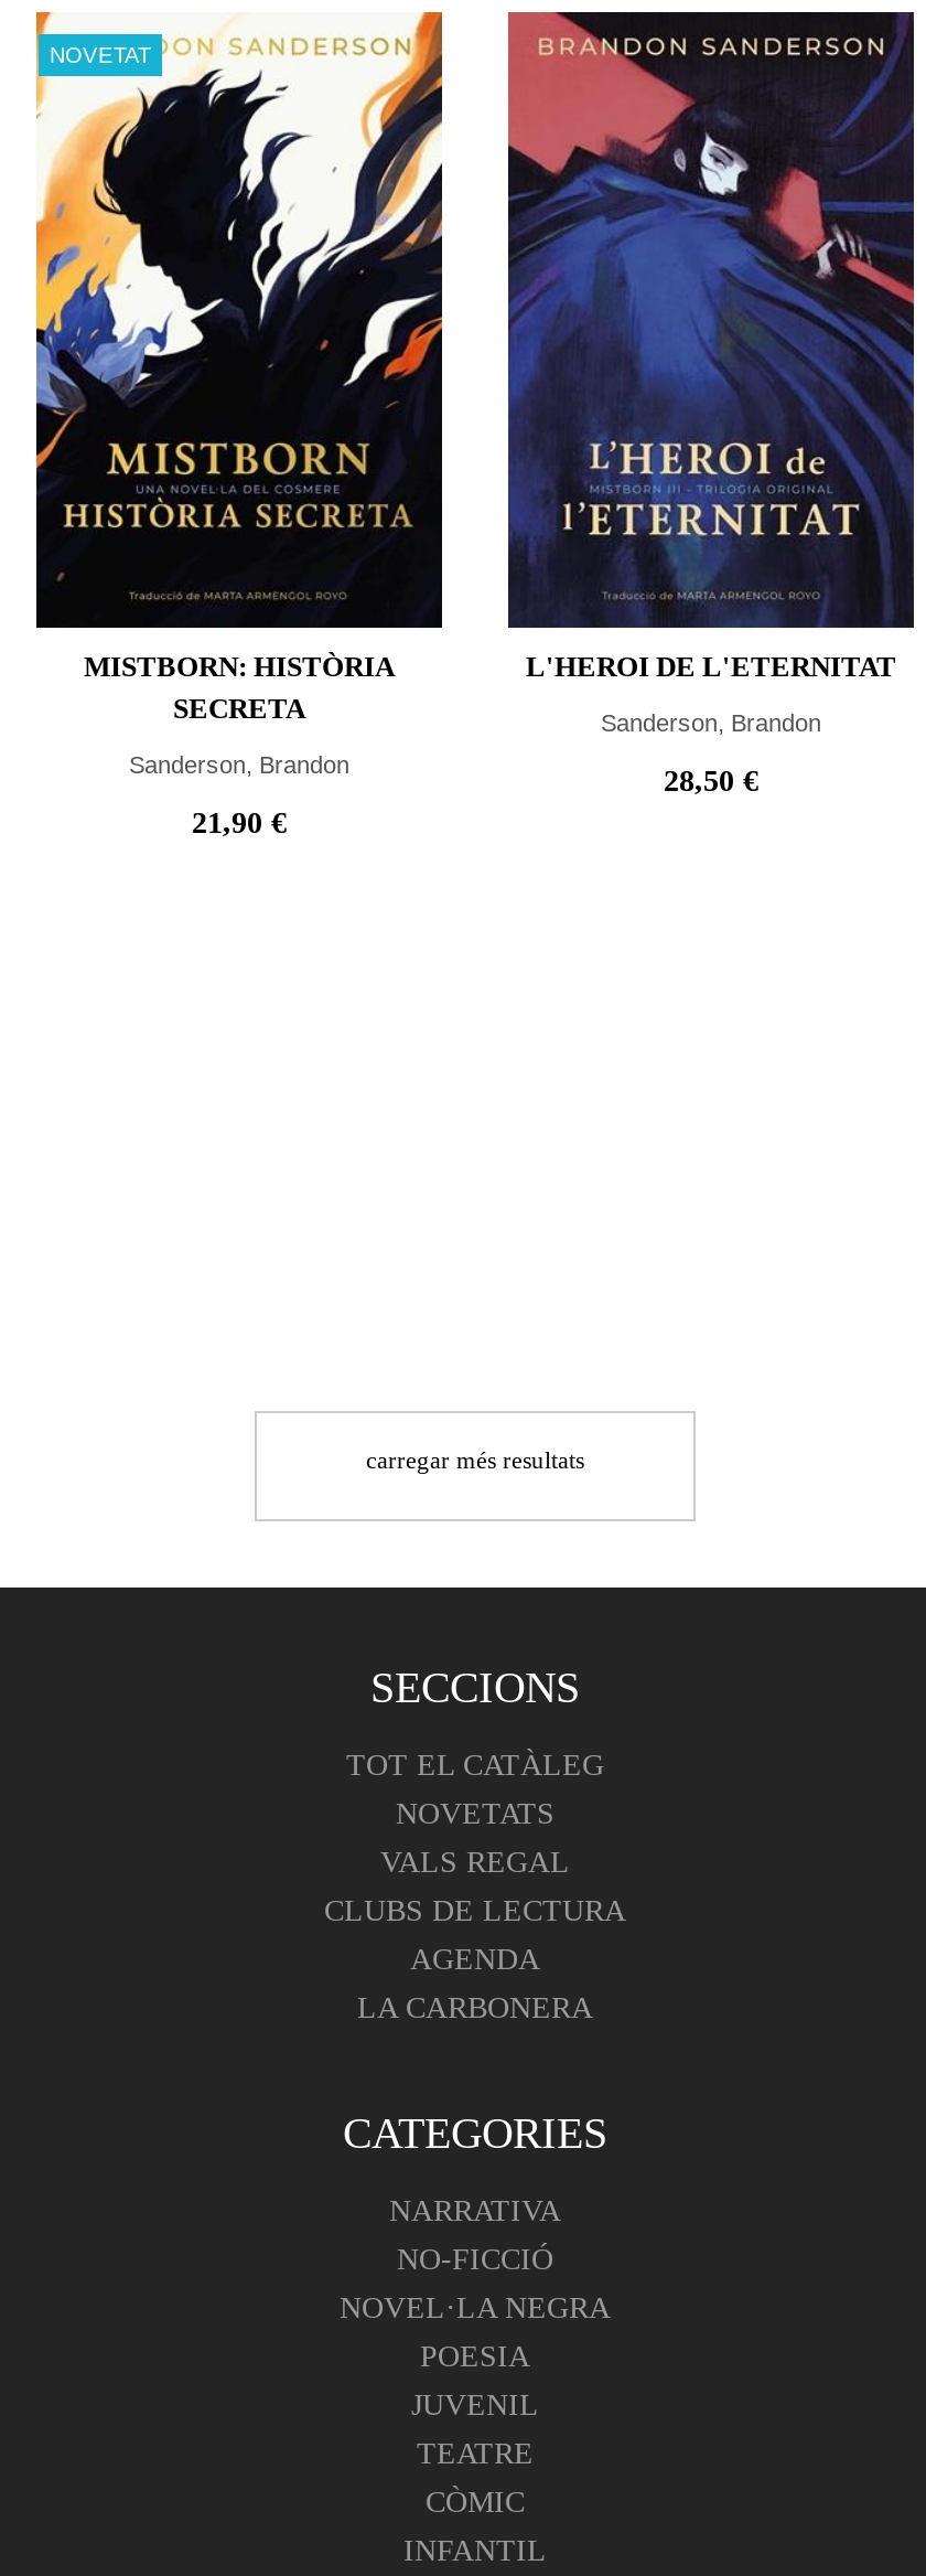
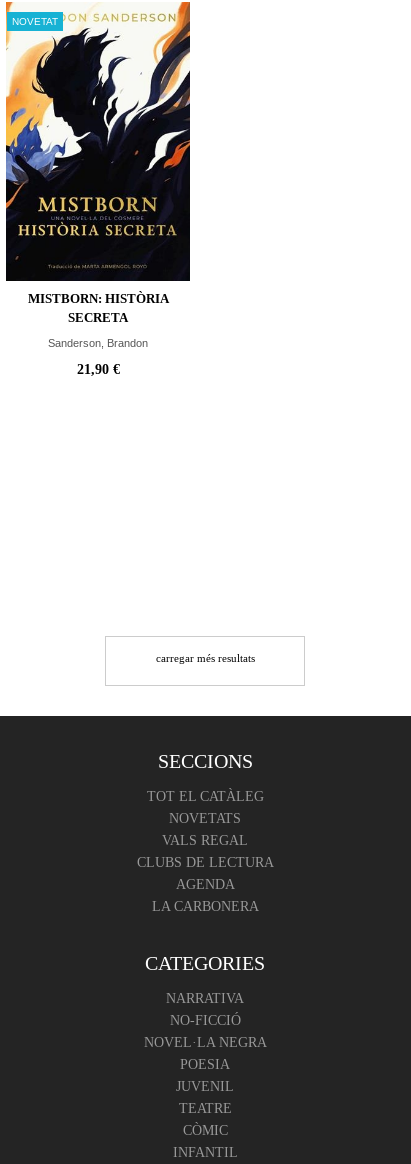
[506,10,916,798] [image] | L'HEROI DE L'ETERNITAT | Sanderson, Brandon | 28,50 € -> none

